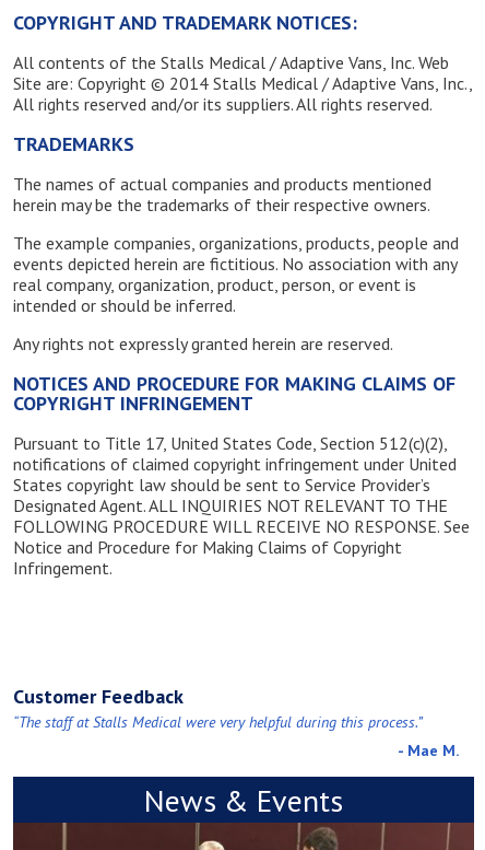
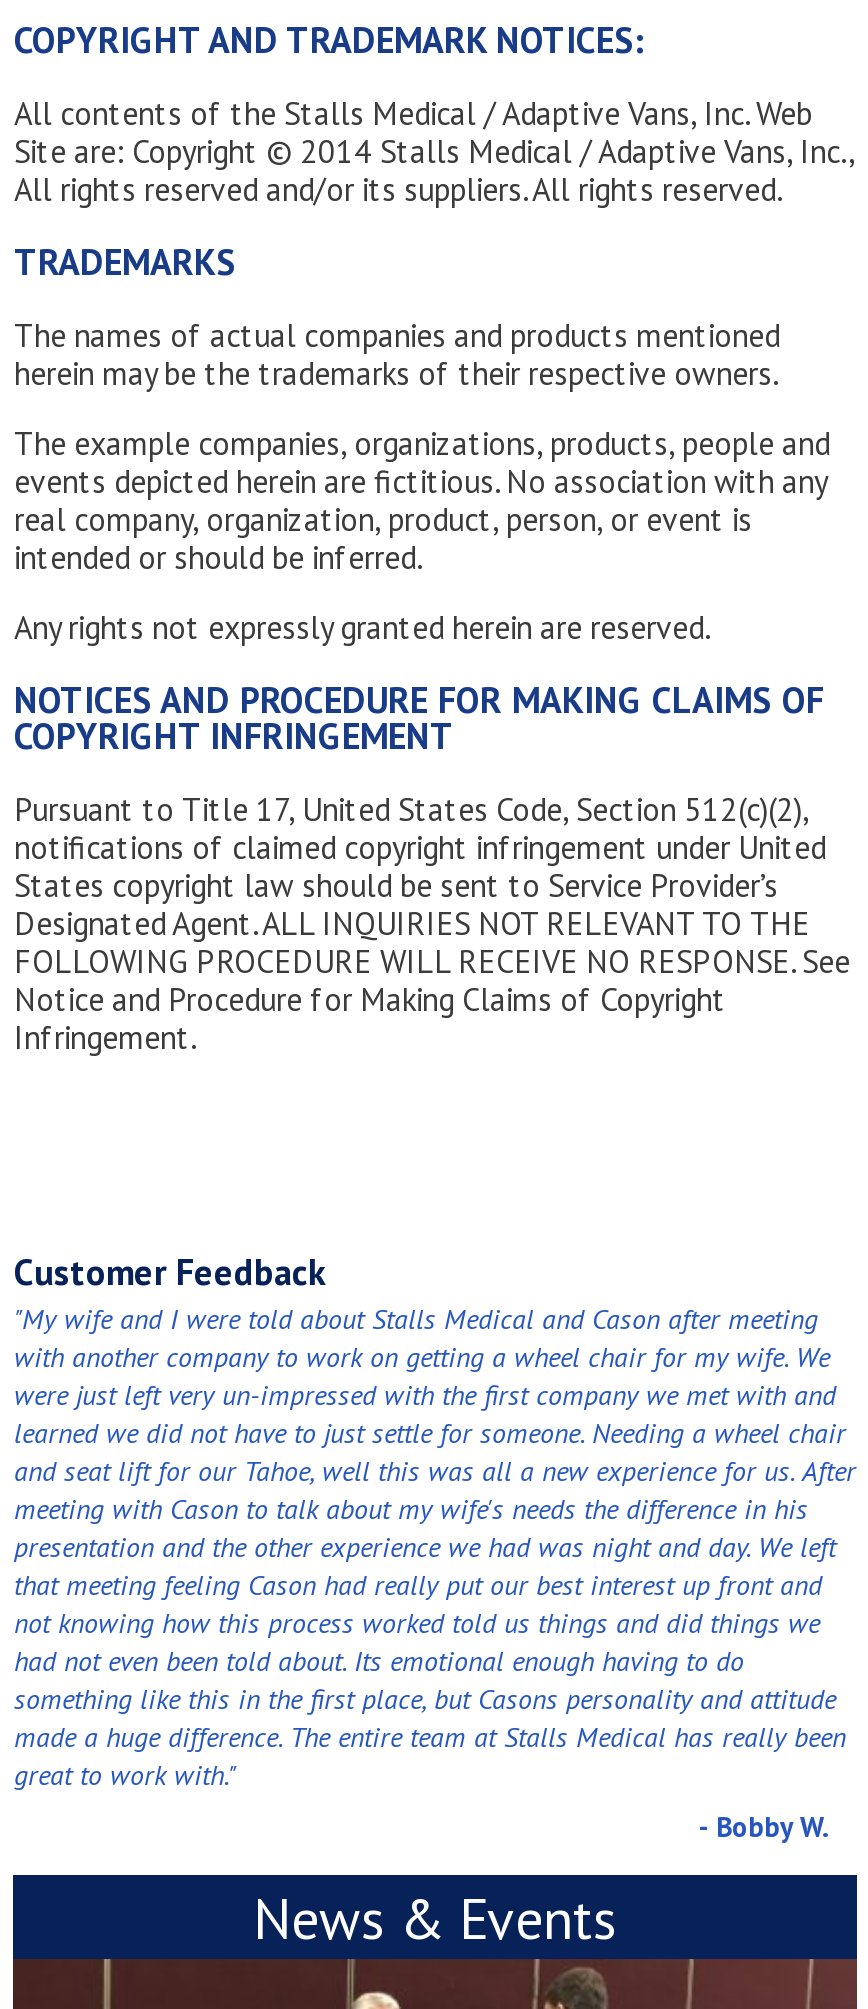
[14,712,458,760] “The staff at Stalls Medical were very helpful during this process.” | - Mae M. -> [14,1301,856,1845] "My wife and I were told about Stalls Medical and Cason after meeting | with another company to work on getting a wheel chair for my wife. We | were just left very un-impressed with the first company we met with and | learned we did not have to just settle for someone. Needing a wheel chair | and seat lift for our Tahoe, well this was all a new experience for us. After | meeting with Cason to talk about my wife's needs the difference in his | presentation and the other experience we had was night and day. We left | that meeting feeling Cason had really put our best interest up front and | not knowing how this process worked told us things and did things we | had not even been told about. Its emotional enough having to do | something like this in the first place, but Casons personality and attitude | made a huge difference. The entire team at Stalls Medical has really been | great to work with." | - Bobby W.

